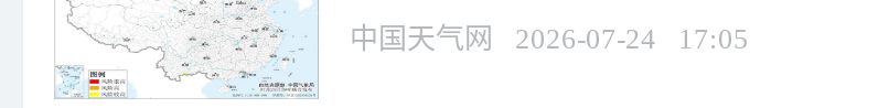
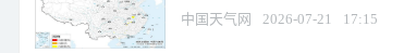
[515,22,749,55] 2026-07-24 | 17:05 -> [262,11,378,27] 2026-07-21 | 17:15

